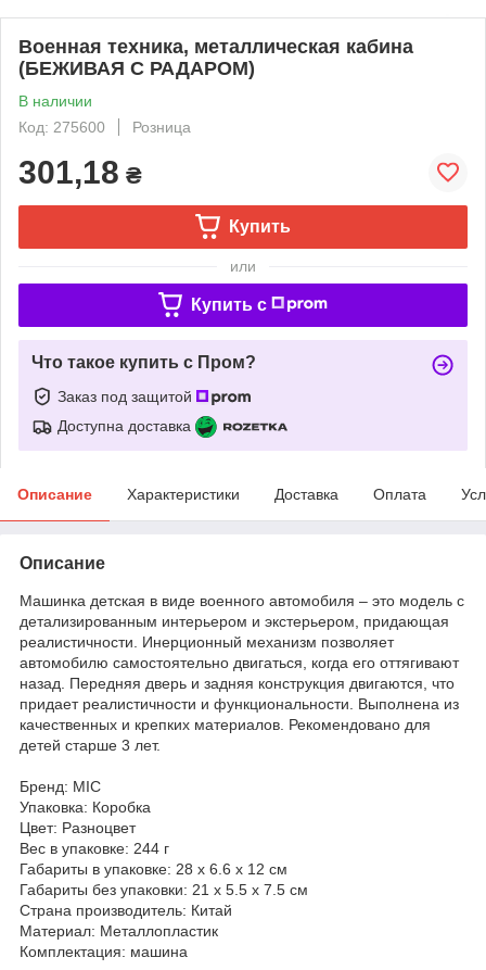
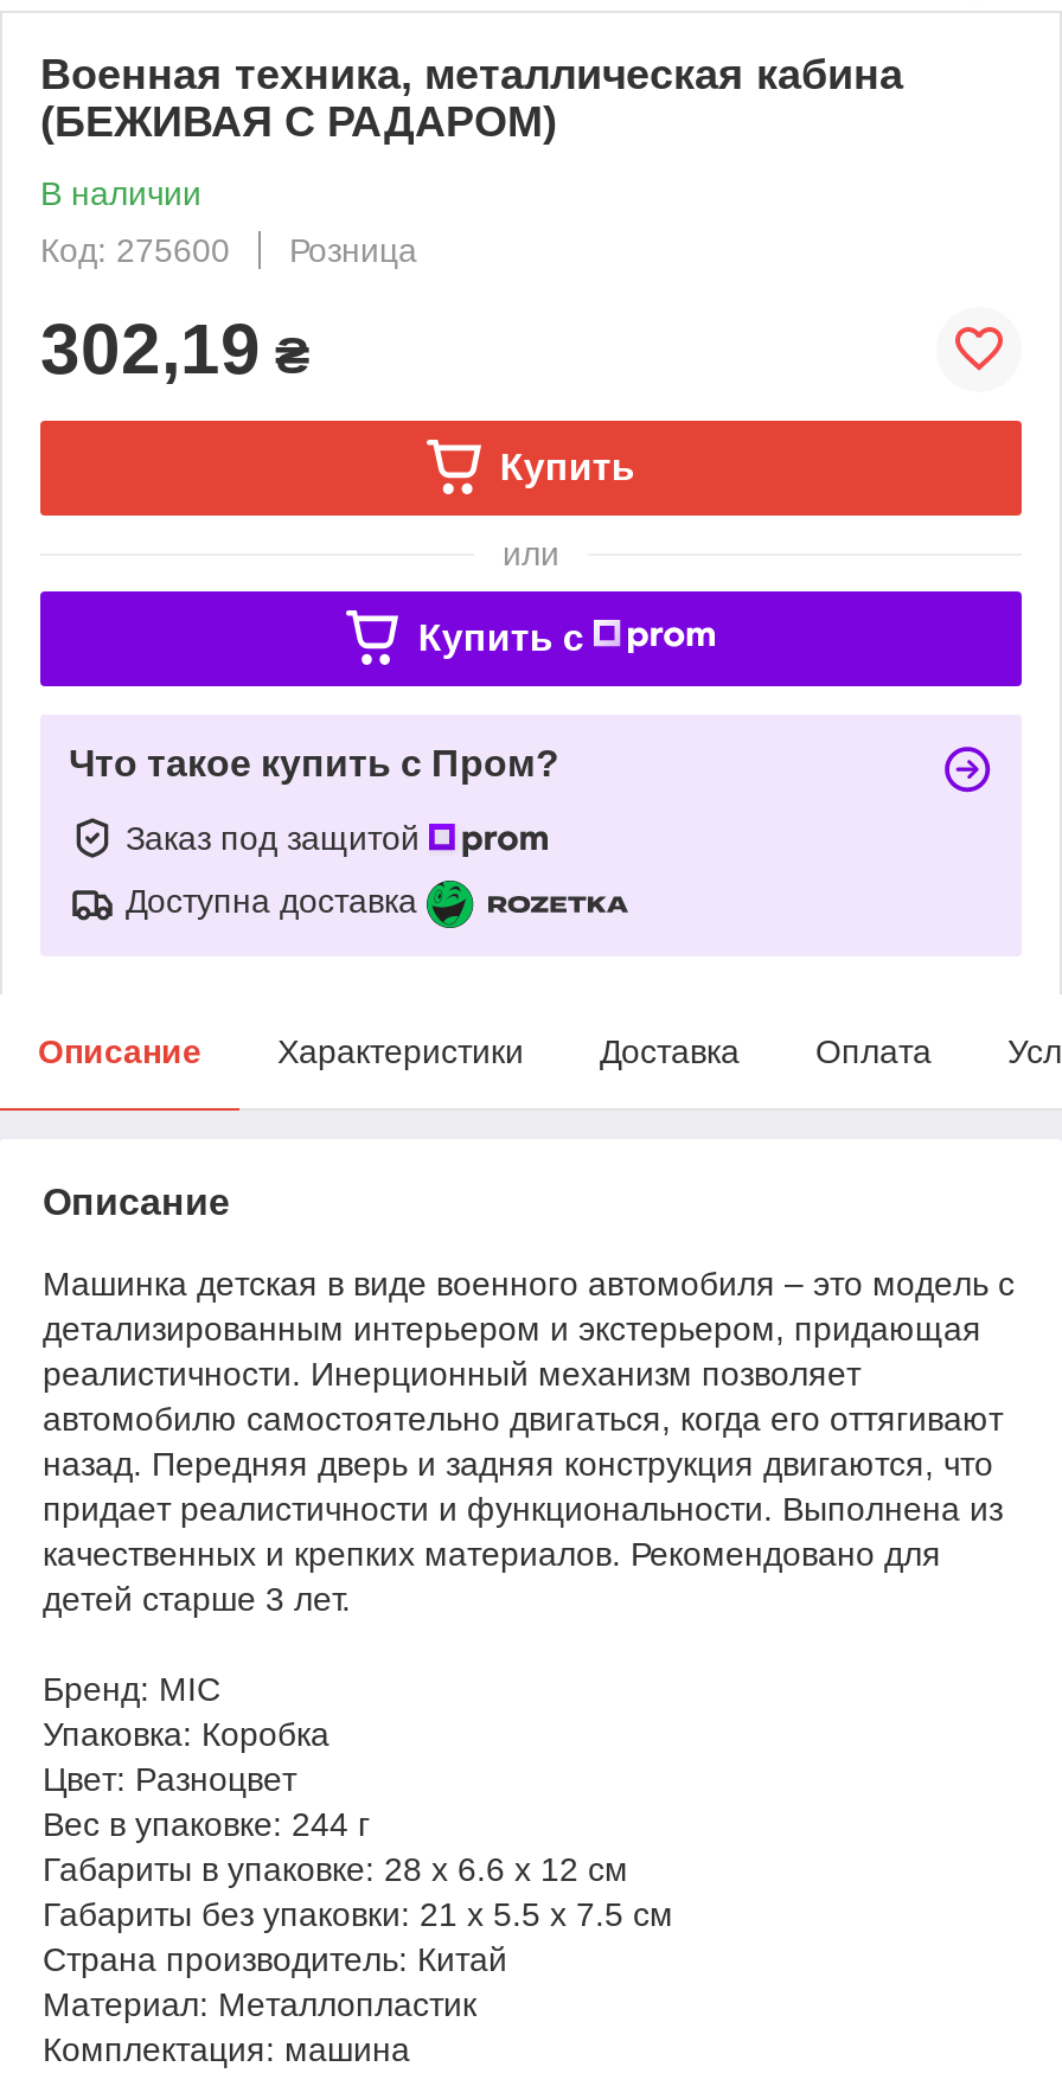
[18,154,142,190] 301,18 ₴ -> [40,309,311,387] 302,19 ₴

